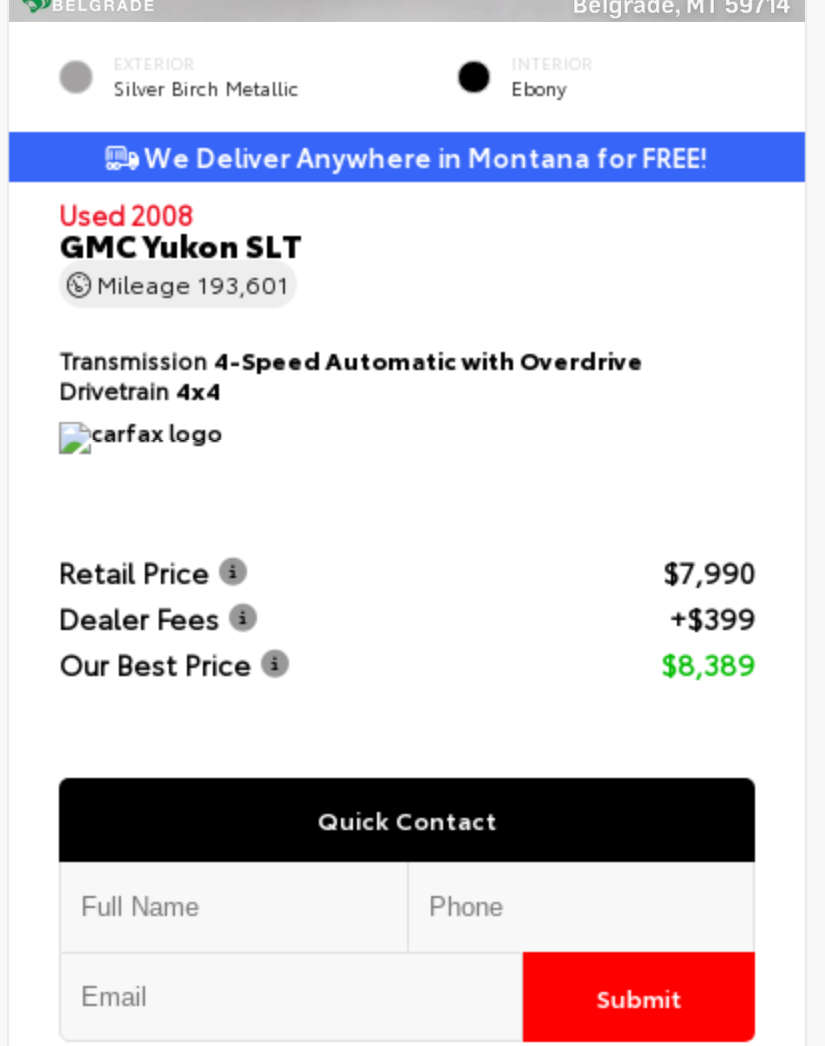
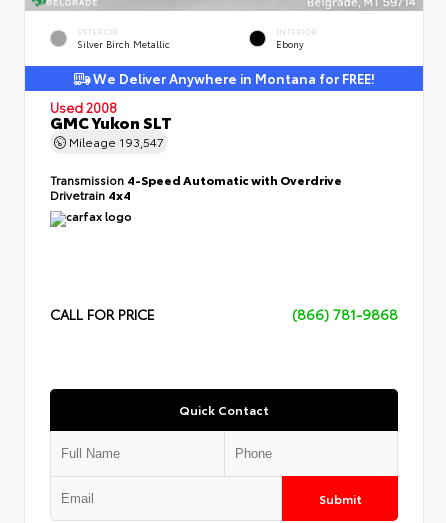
[91,265,289,299] Mileage 193,601 -> [66,132,164,149] Mileage 193,547
[59,552,755,684] Retail Price | $7,990 | Dealer Fees | +$399 | Our Best Price | $8,389 -> [50,304,398,324] CALL FOR PRICE | (866) 781-9868

